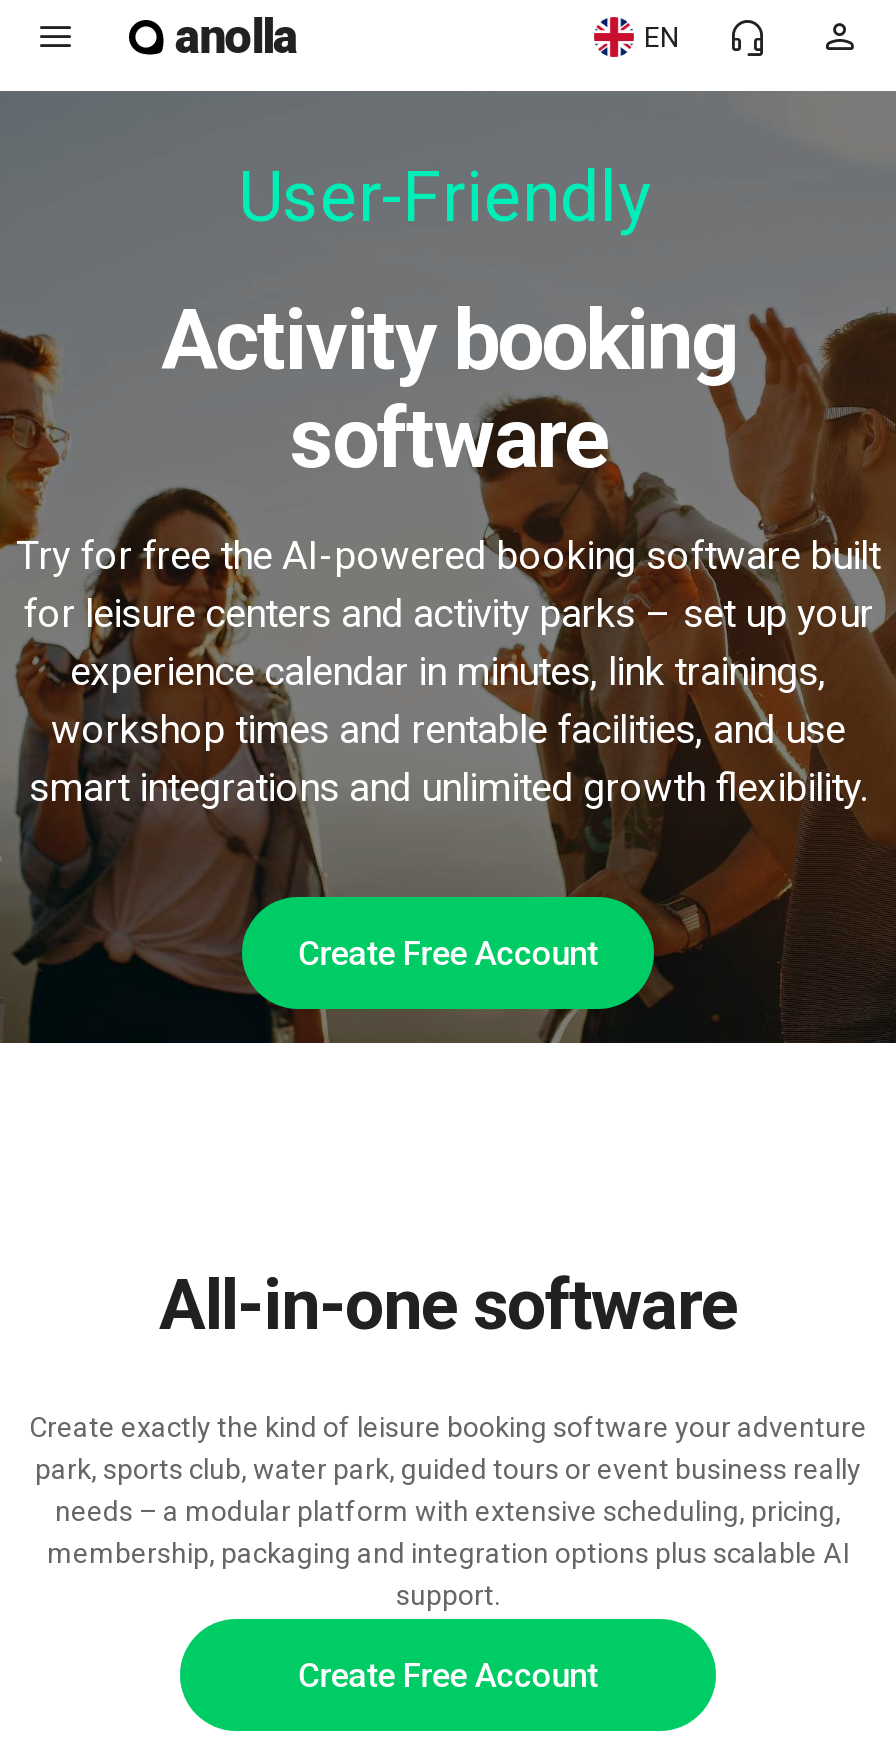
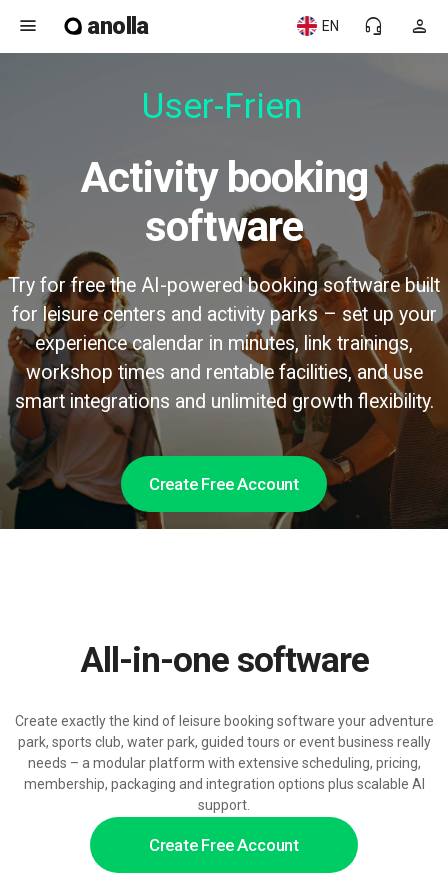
[238,157,652,239] User-Friendly -> [132,86,313,127] User-Friend

